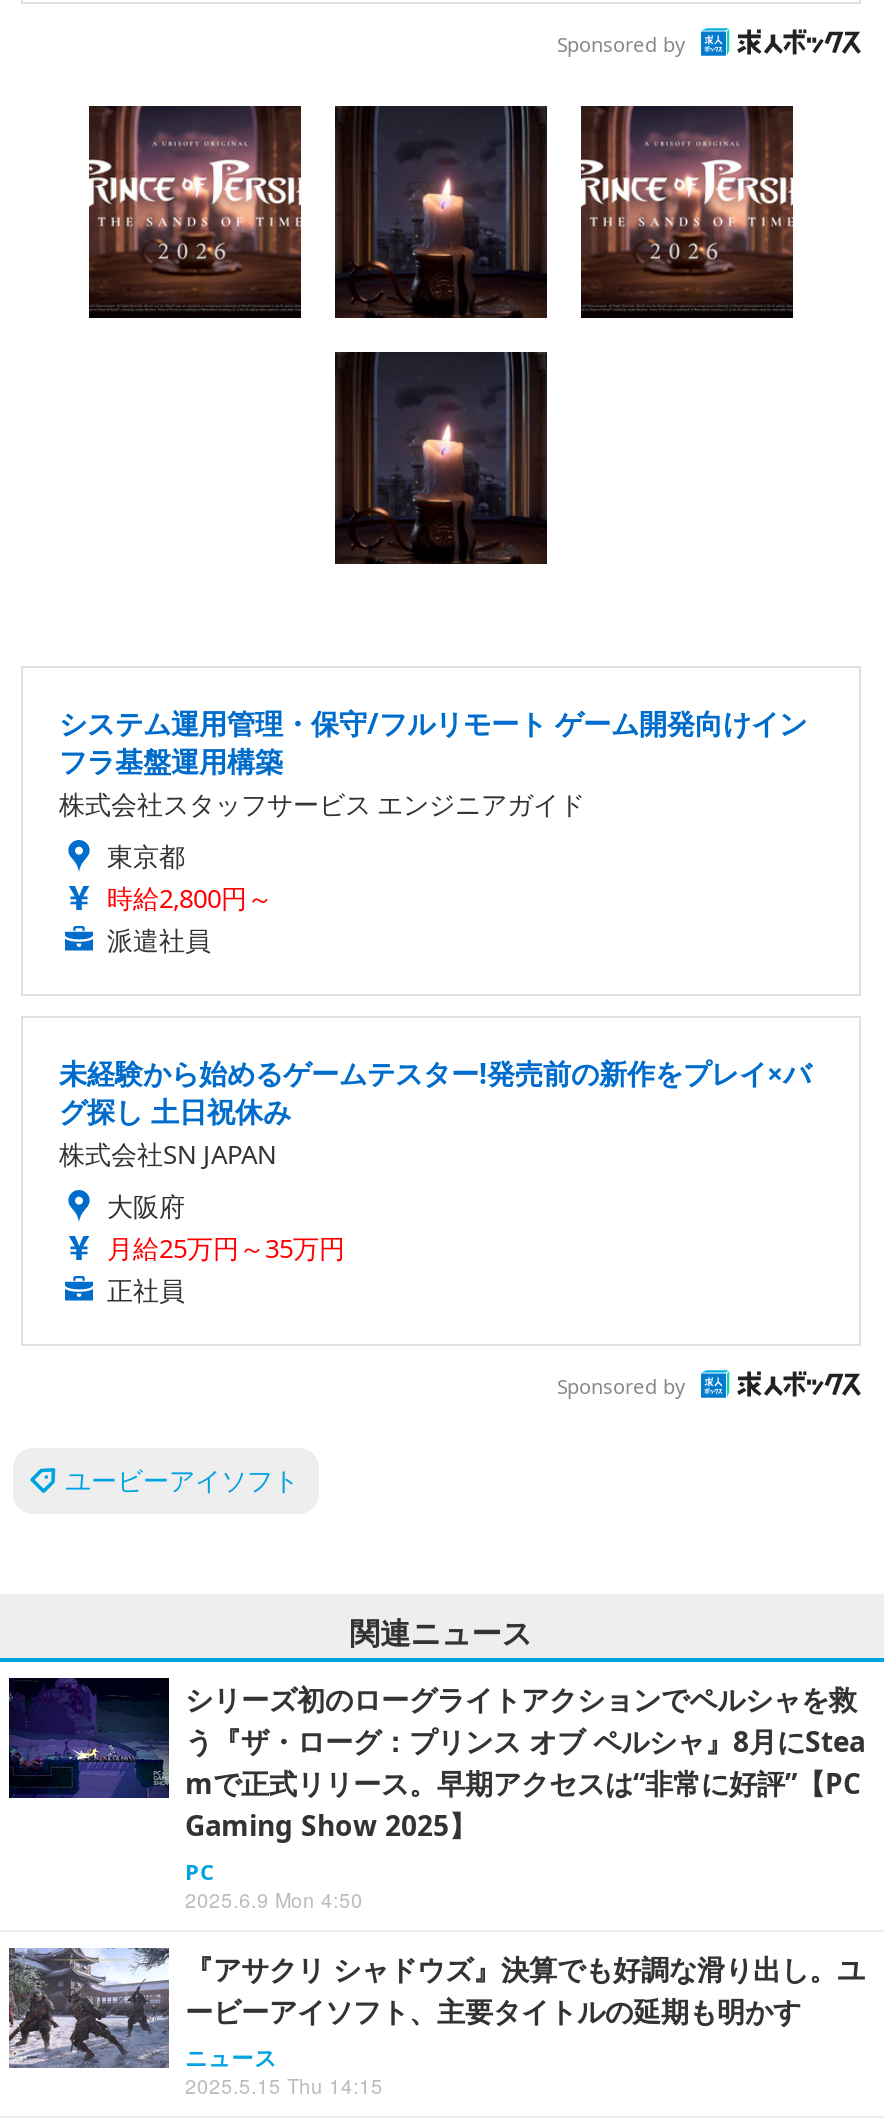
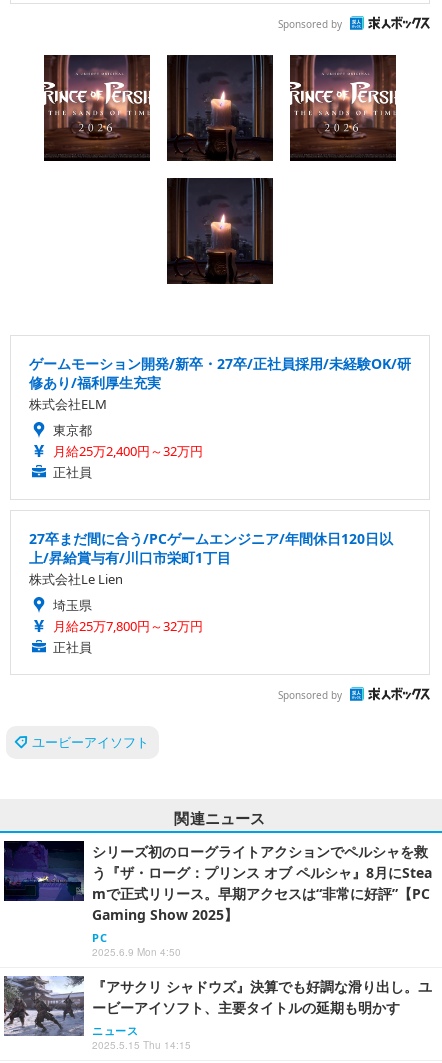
[59,705,807,823] システム運用管理・保守/フルリモート ゲーム開発向けイン | フラ基盤運用構築 | 株式会社スタッフサービス エンジニアガイド -> [29,354,411,413] ゲームモーション開発/新卒・27卒/正社員採用/未経験OK/研 | 修あり/福利厚生充実 | 株式会社ELM
[107,881,273,959] 時給2,800円～ | 派遣社員 -> [53,442,203,481] 月給25万2,400円～32万円 | 正社員
[59,1055,811,1267] 未経験から始めるゲームテスター!発売前の新作をプレイ×バ | グ探し 土日祝休み | 株式会社SN JAPAN | 大阪府 | 月給25万円～35万円 -> [29,529,393,635] 27卒まだ間に合う/PCゲームエンジニア/年間休日120日以 | 上/昇給賞与有/川口市栄町1丁目 | 株式会社Le Lien | 埼玉県 | 月給25万7,800円～32万円

